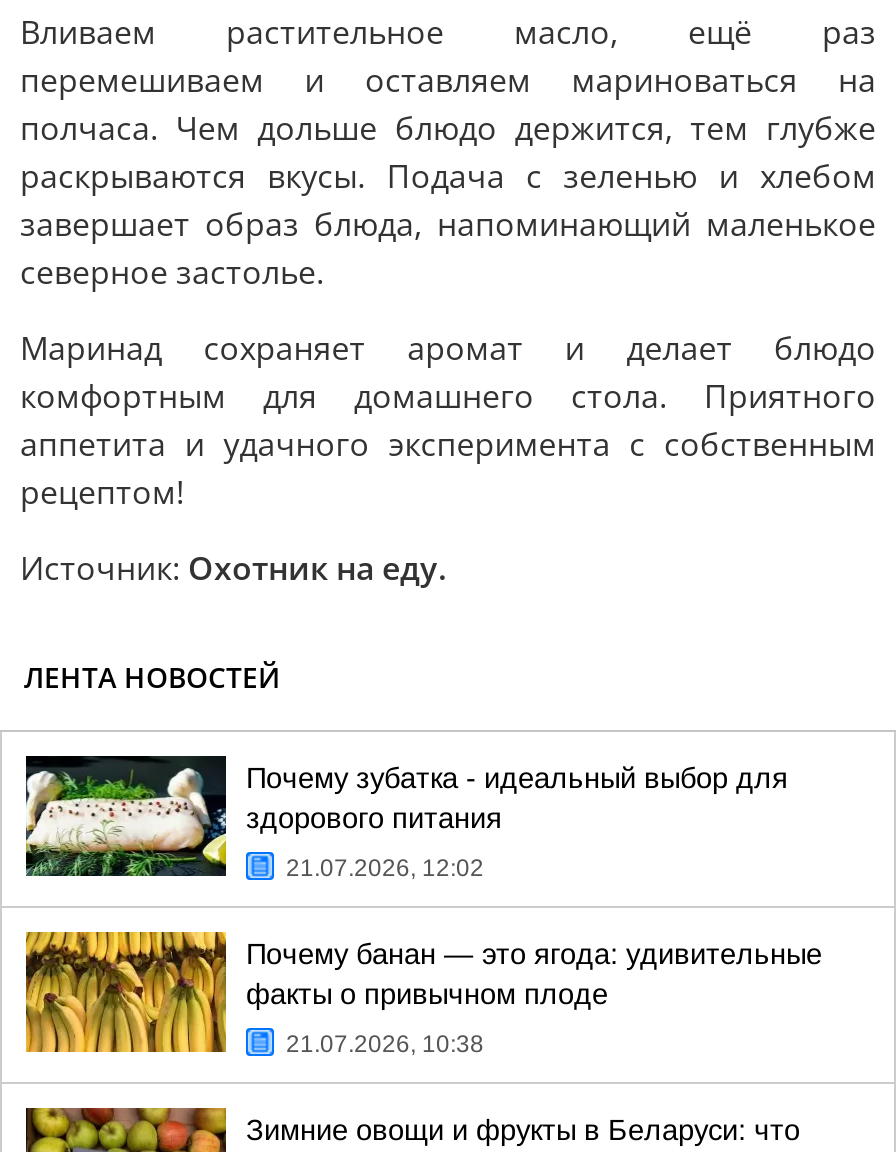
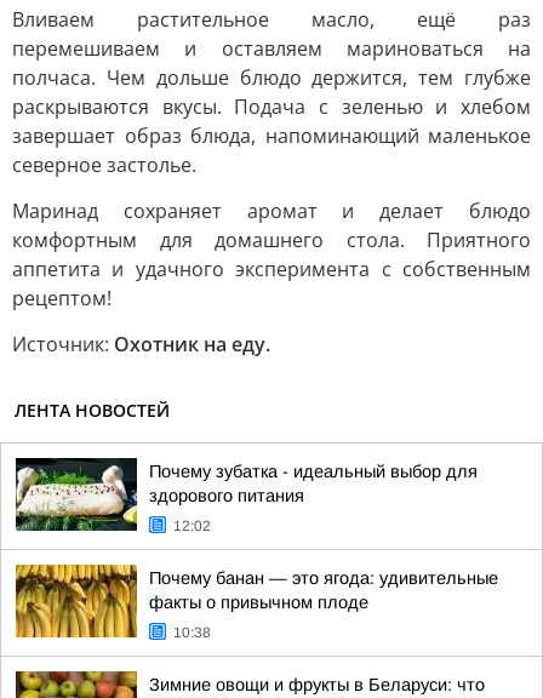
[286,854,484,882] 21.07.2026, 12:02 -> [173,517,211,534] 12:02
[286,1030,484,1058] 21.07.2026, 10:38 -> [173,624,211,641] 10:38

